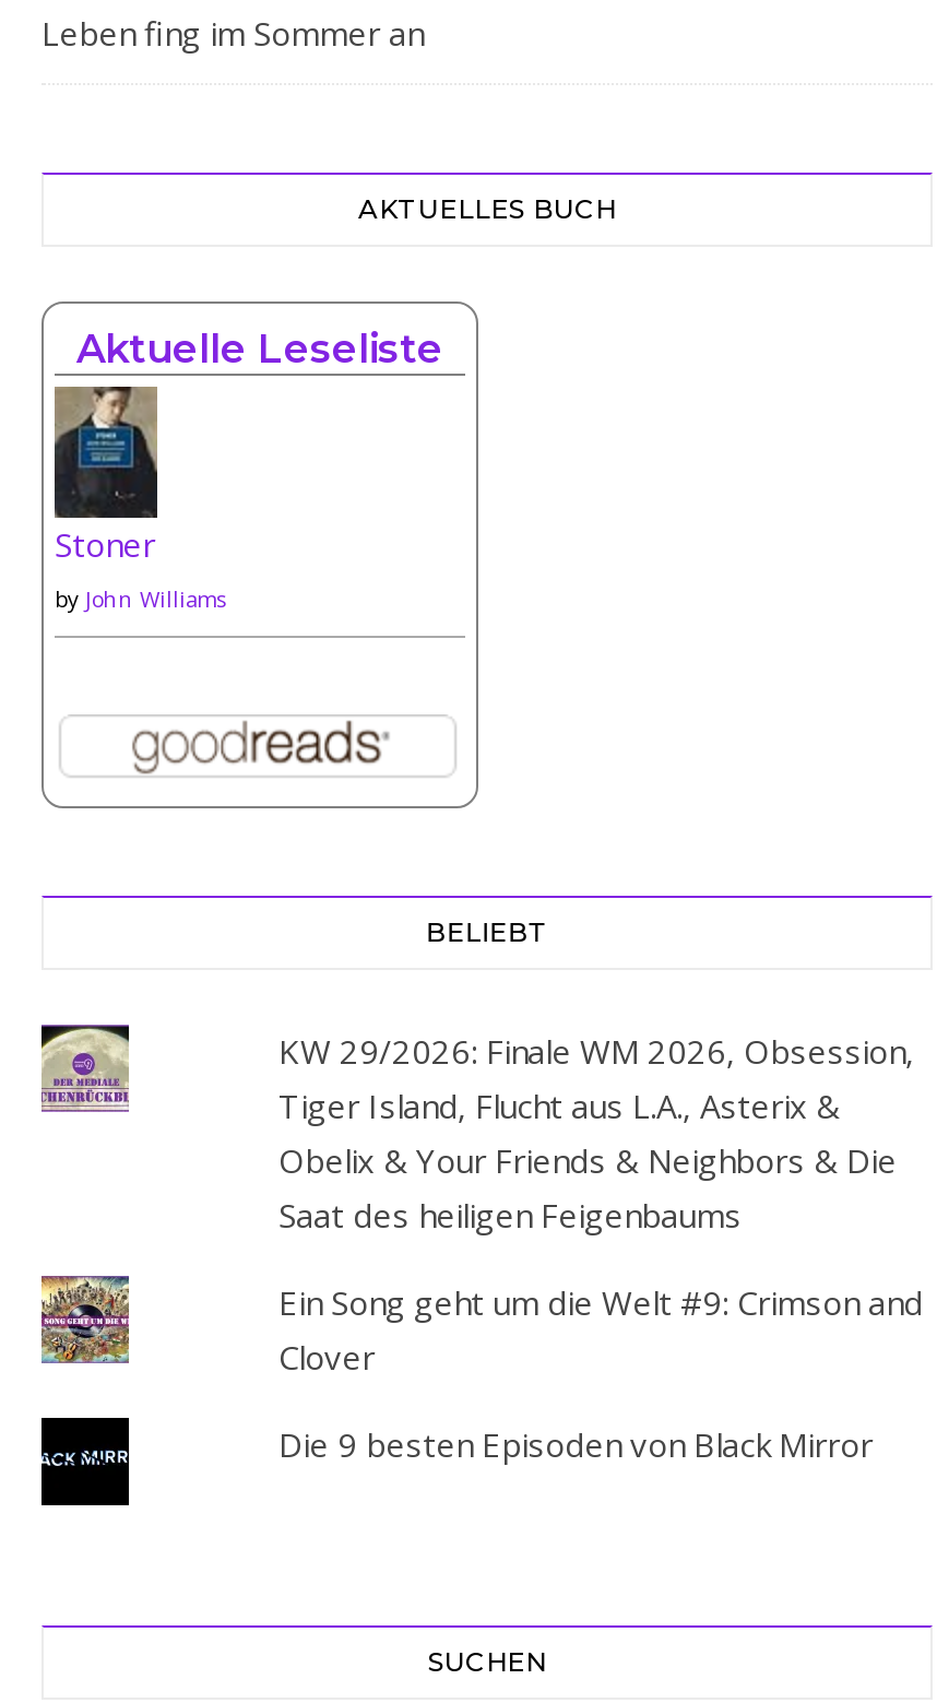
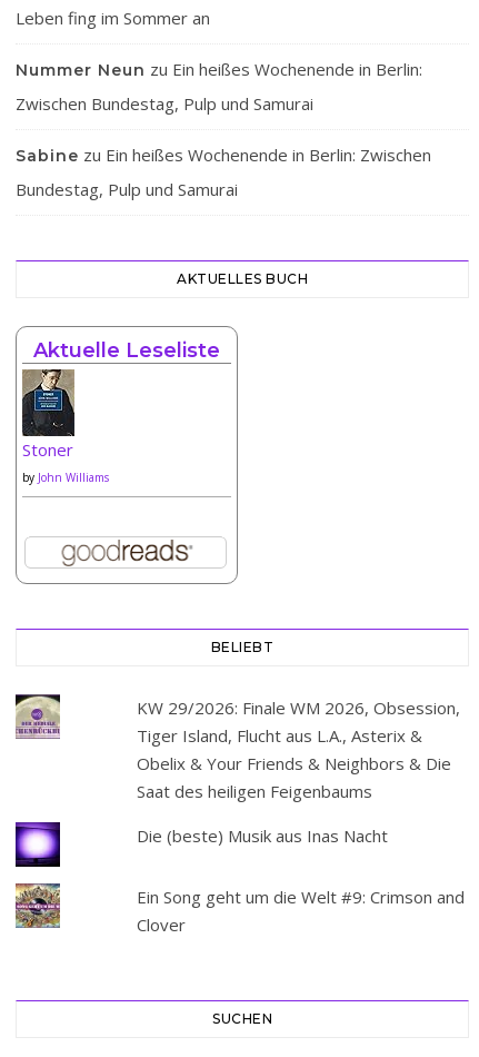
none -> [16,58,431,201] Nummer Neun zu Ein heißes Wochenende in Berlin: | Zwischen Bundestag, Pulp und Samurai | Sabine zu Ein heißes Wochenende in Berlin: Zwischen | Bundestag, Pulp und Samurai
none -> [14,821,61,868] [image]
none -> [136,824,387,847] Die (beste) Musik aus Inas Nacht
moved [278,1280,923,1379] -> [136,886,464,936]: Ein Song geht um die Welt #9: Crimson and | Clover
[39,1416,131,1507] [image] -> none
[278,1422,873,1466] Die 9 besten Episoden von Black Mirror -> none

